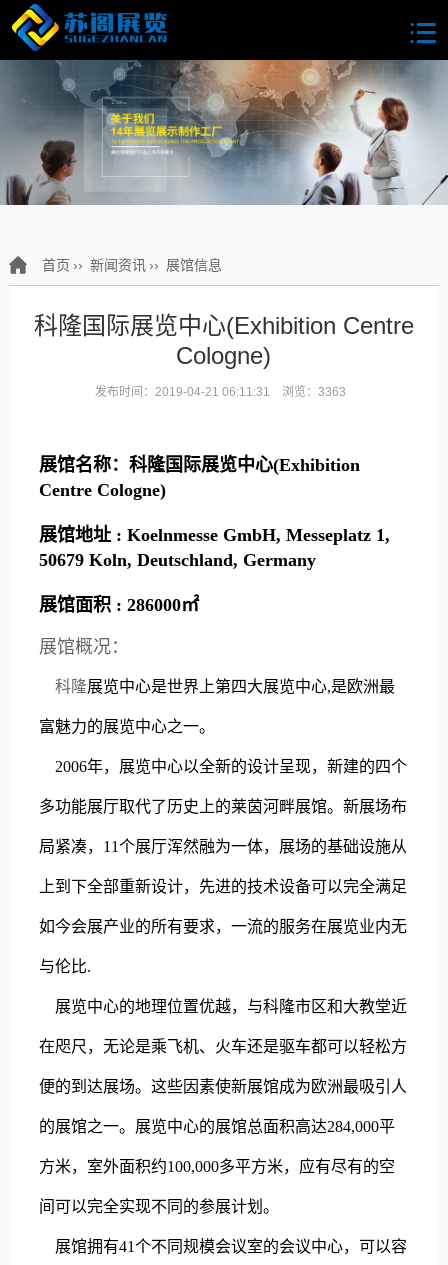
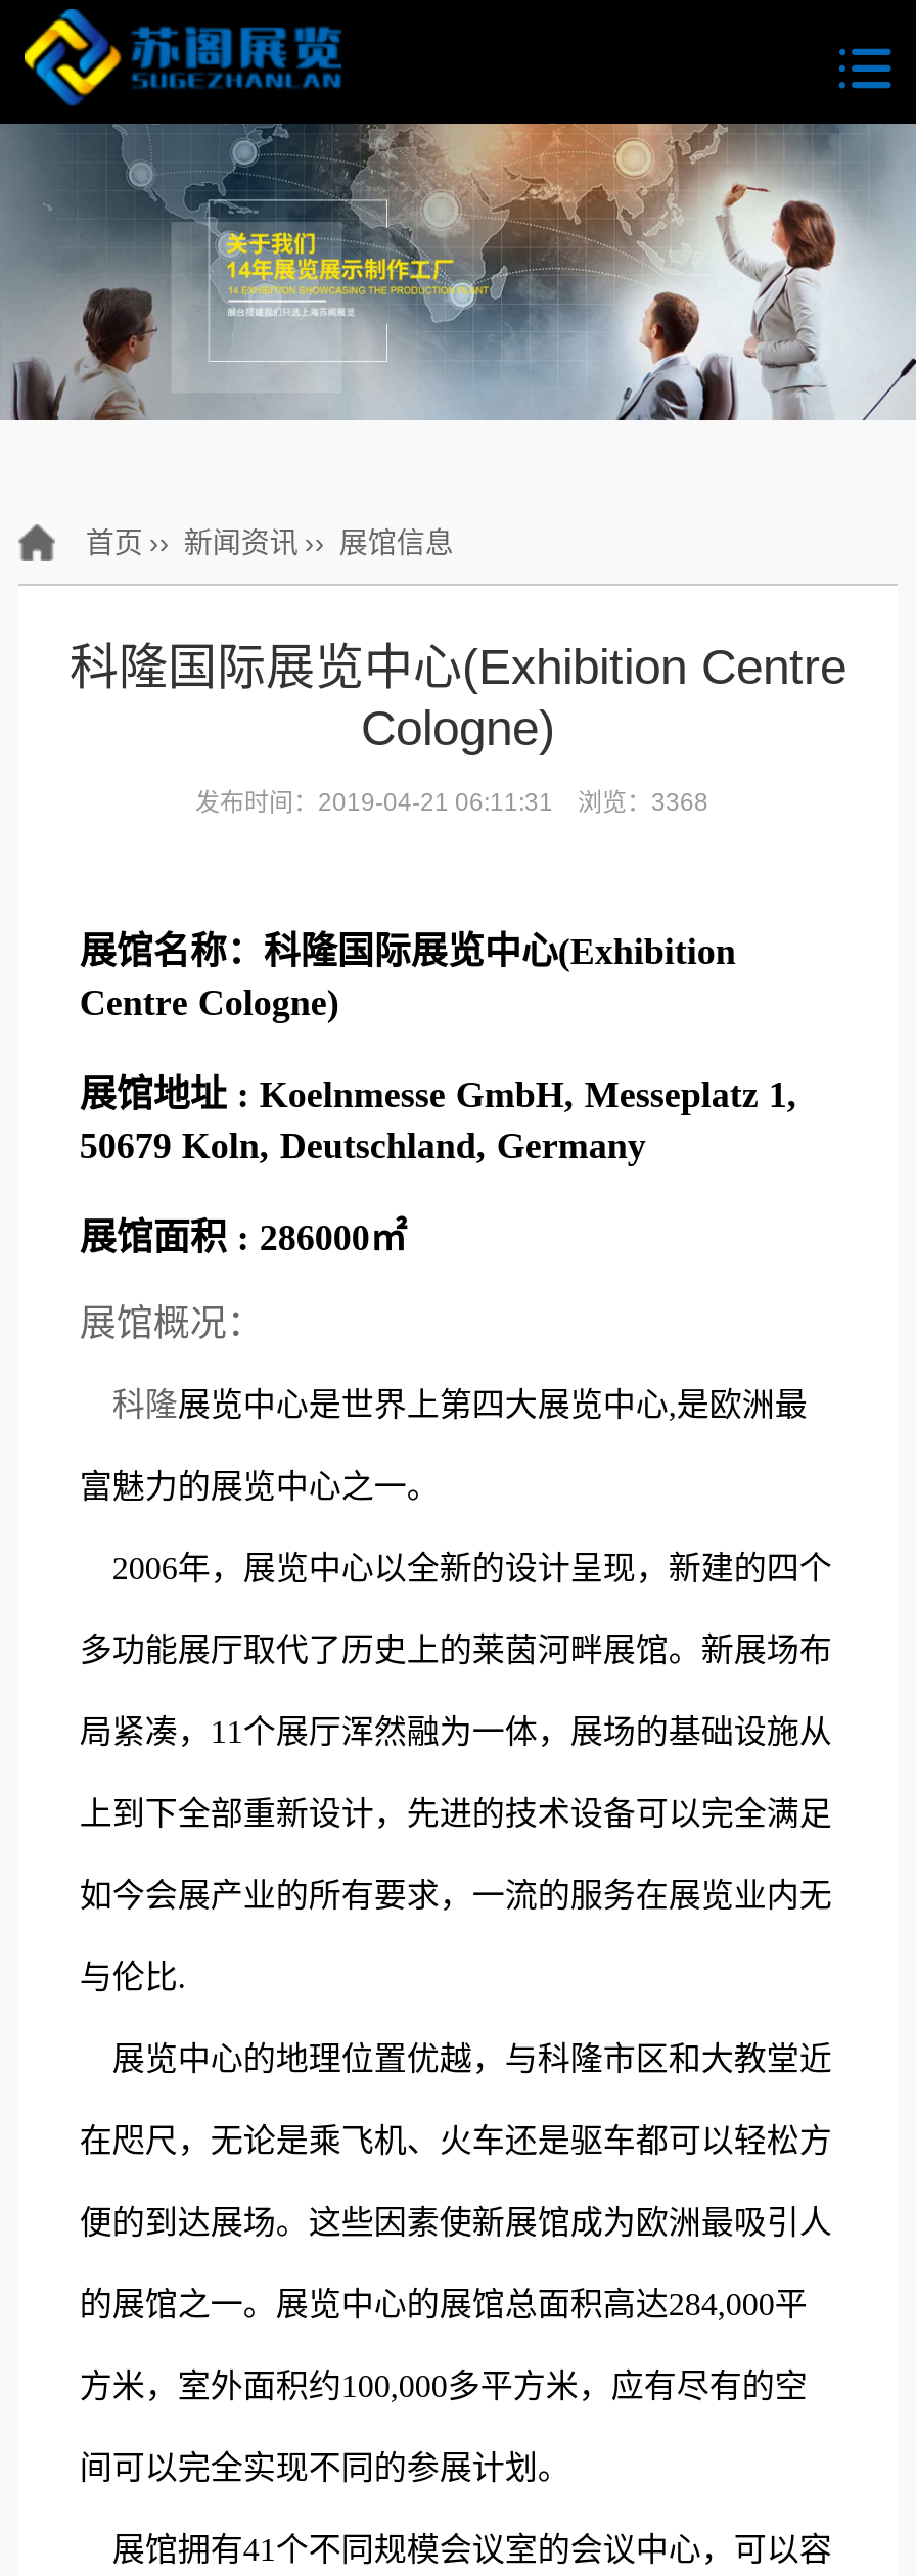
[95,385,352,399] 发布时间：2019-04-21 06:11:31 浏览：3363 -> [195,788,721,816] 发布时间：2019-04-21 06:11:31 浏览：3368

